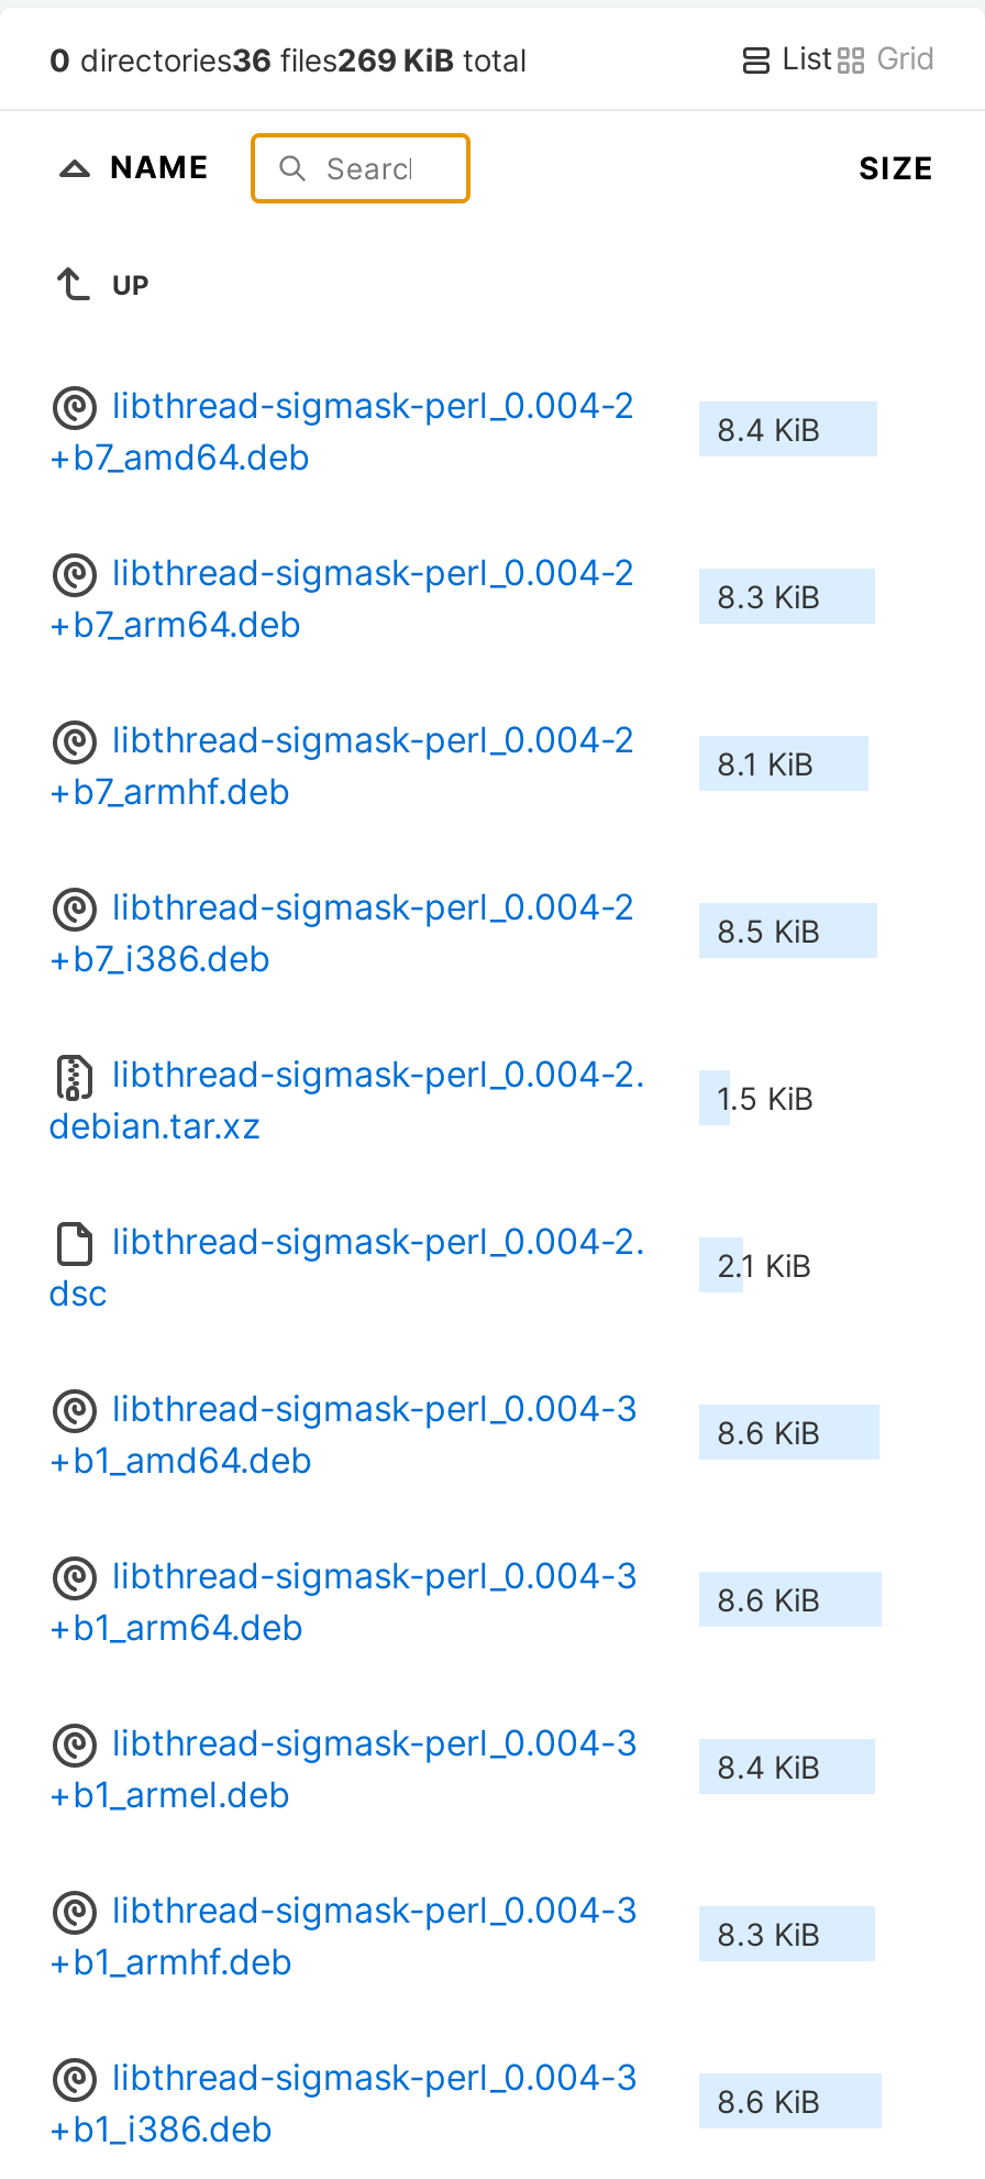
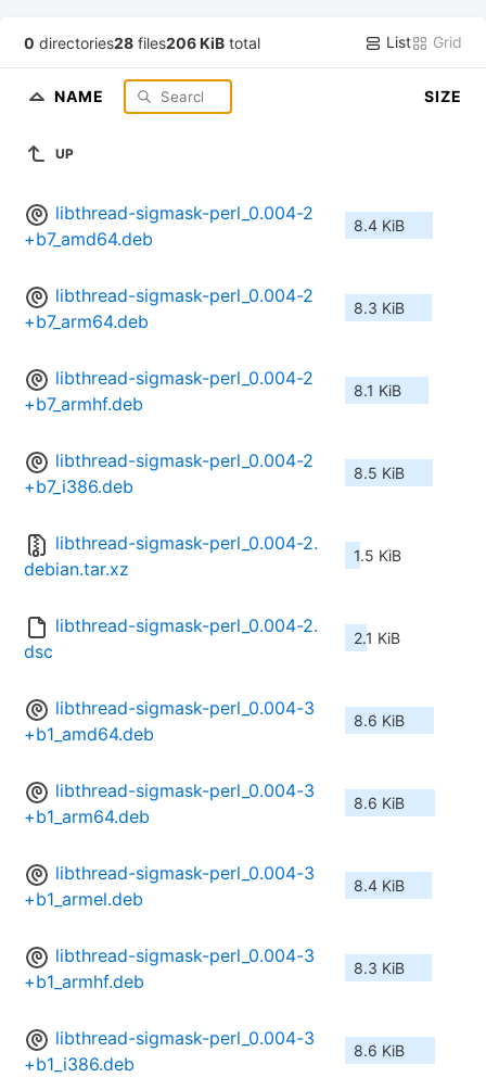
[49,40,526,77] 0 directories36 files269 KiB total -> [24,33,261,52] 0 directories28 files206 KiB total

